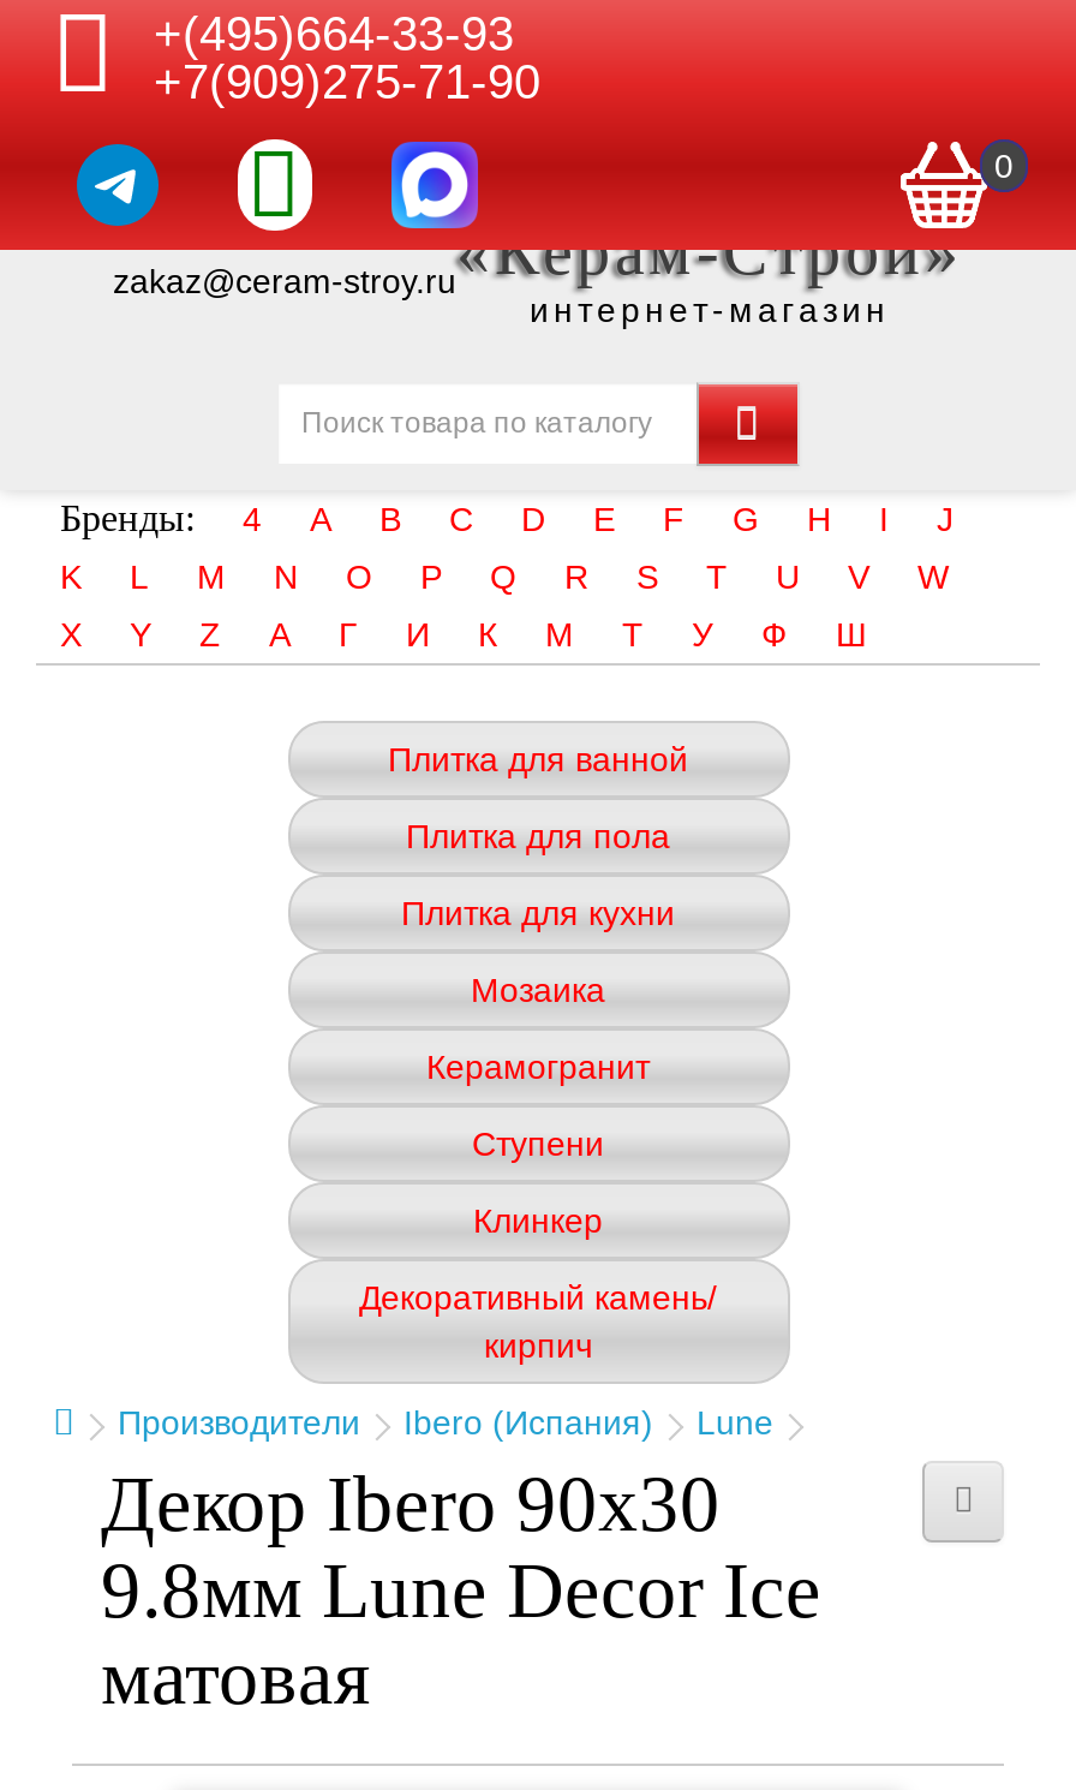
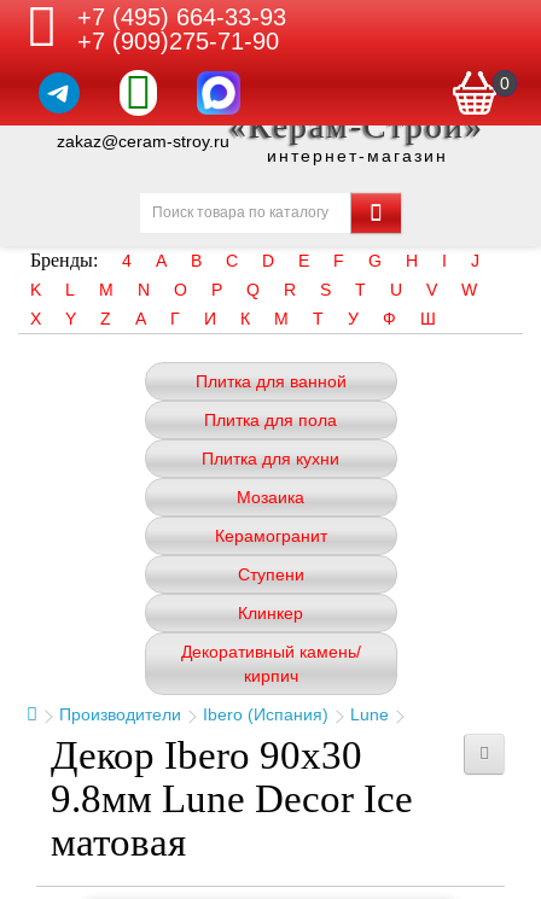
[154,6,540,107] +(495)664-33-93 | +7(909)275-71-90 -> [77,3,286,54] +7 (495) 664-33-93 | +7 (909)275-71-90

